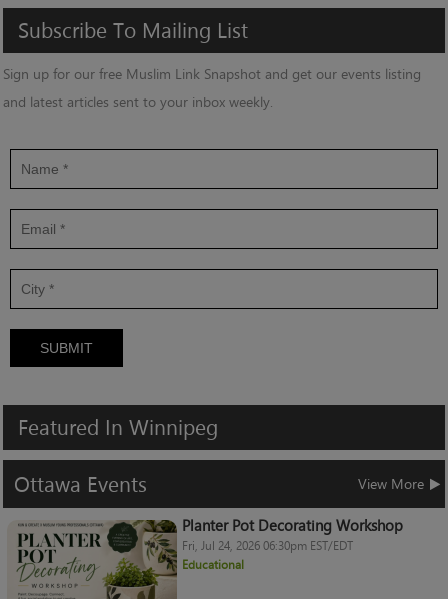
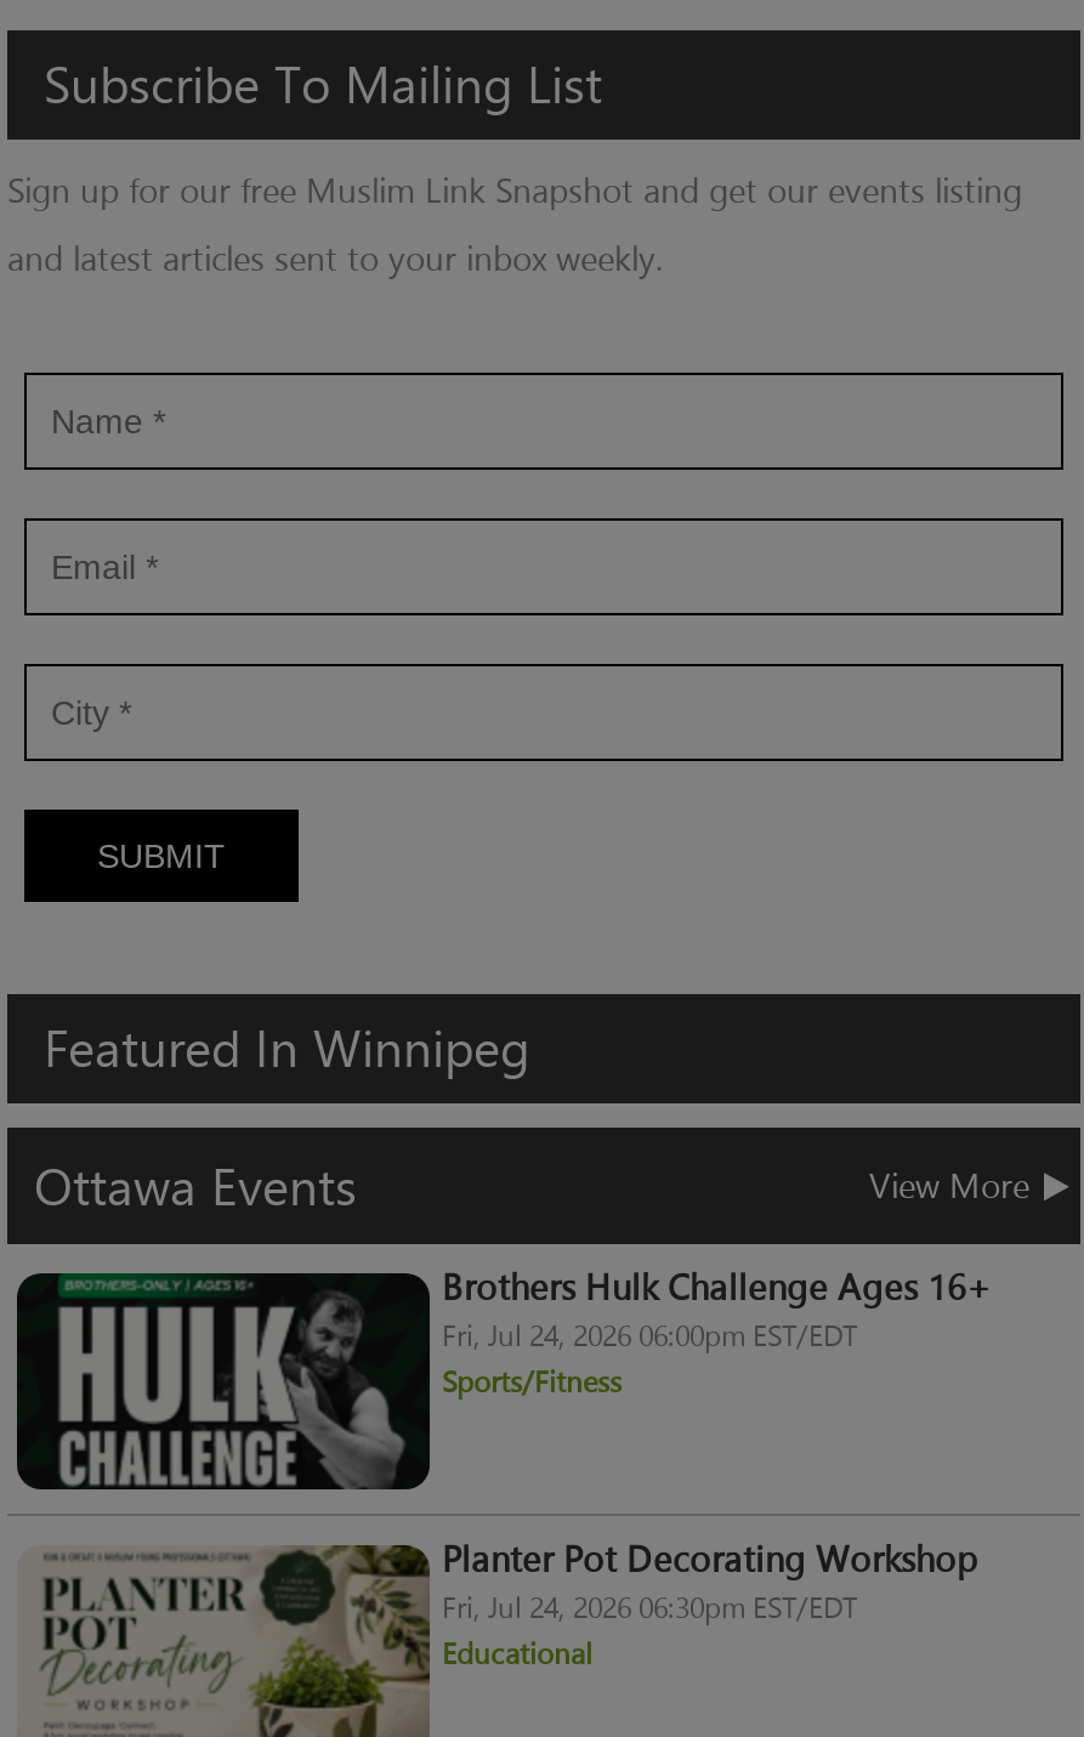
none -> [15,1261,991,1516] [image] | Brothers Hulk Challenge Ages 16+ | Fri, Jul 24, 2026 06:00pm EST/EDT | Sports/Fitness

